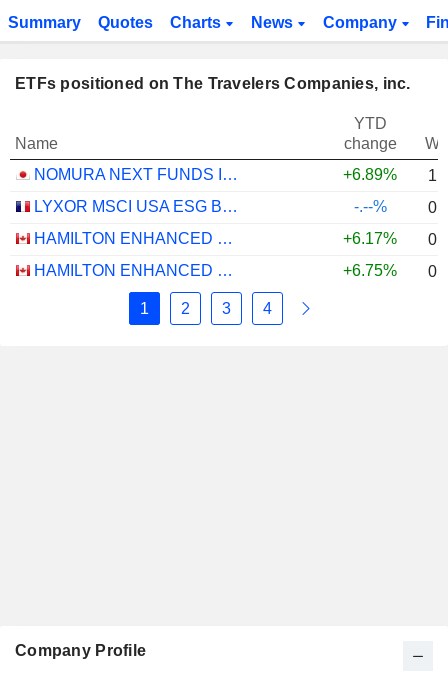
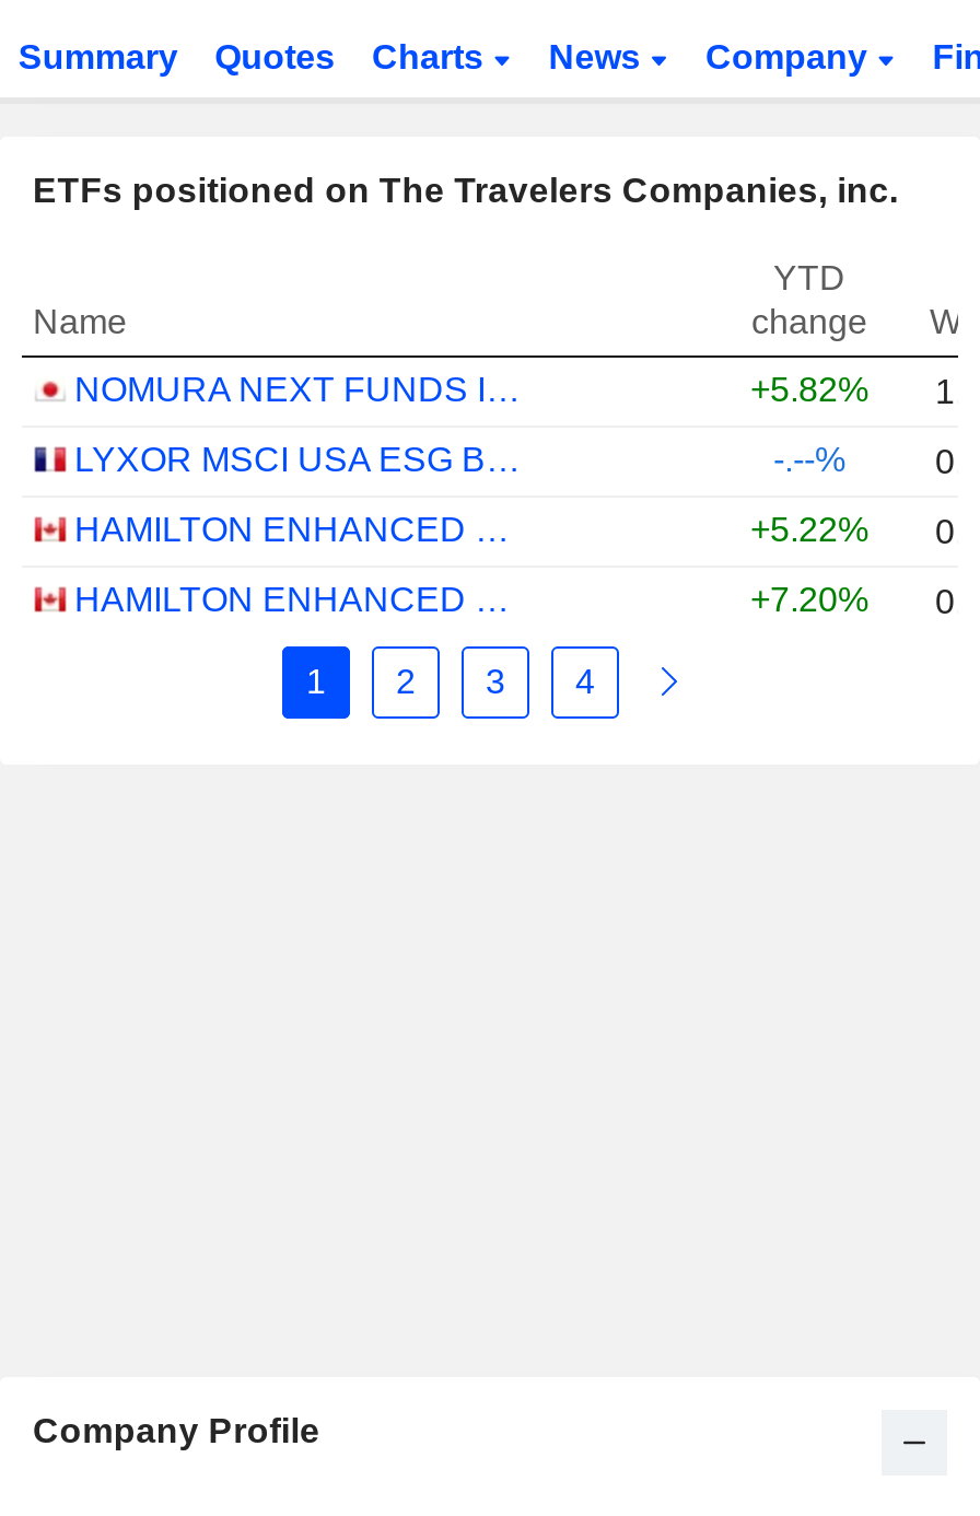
[343,166,397,183] +6.89% -> [750,371,868,408] +5.82%
[343,230,397,247] +6.17% -> [750,511,868,548] +5.22%
[343,262,397,279] +6.75% -> [750,581,868,618] +7.20%

